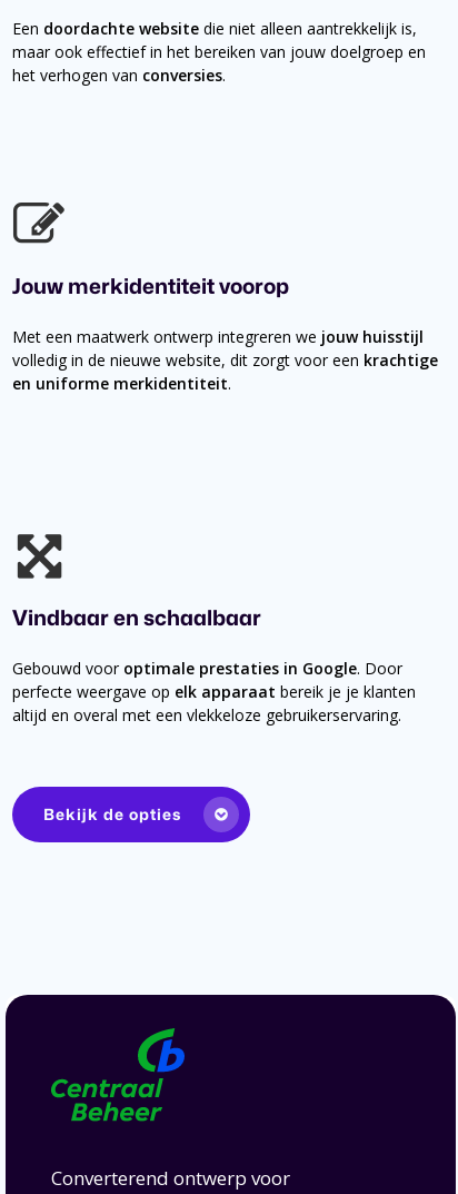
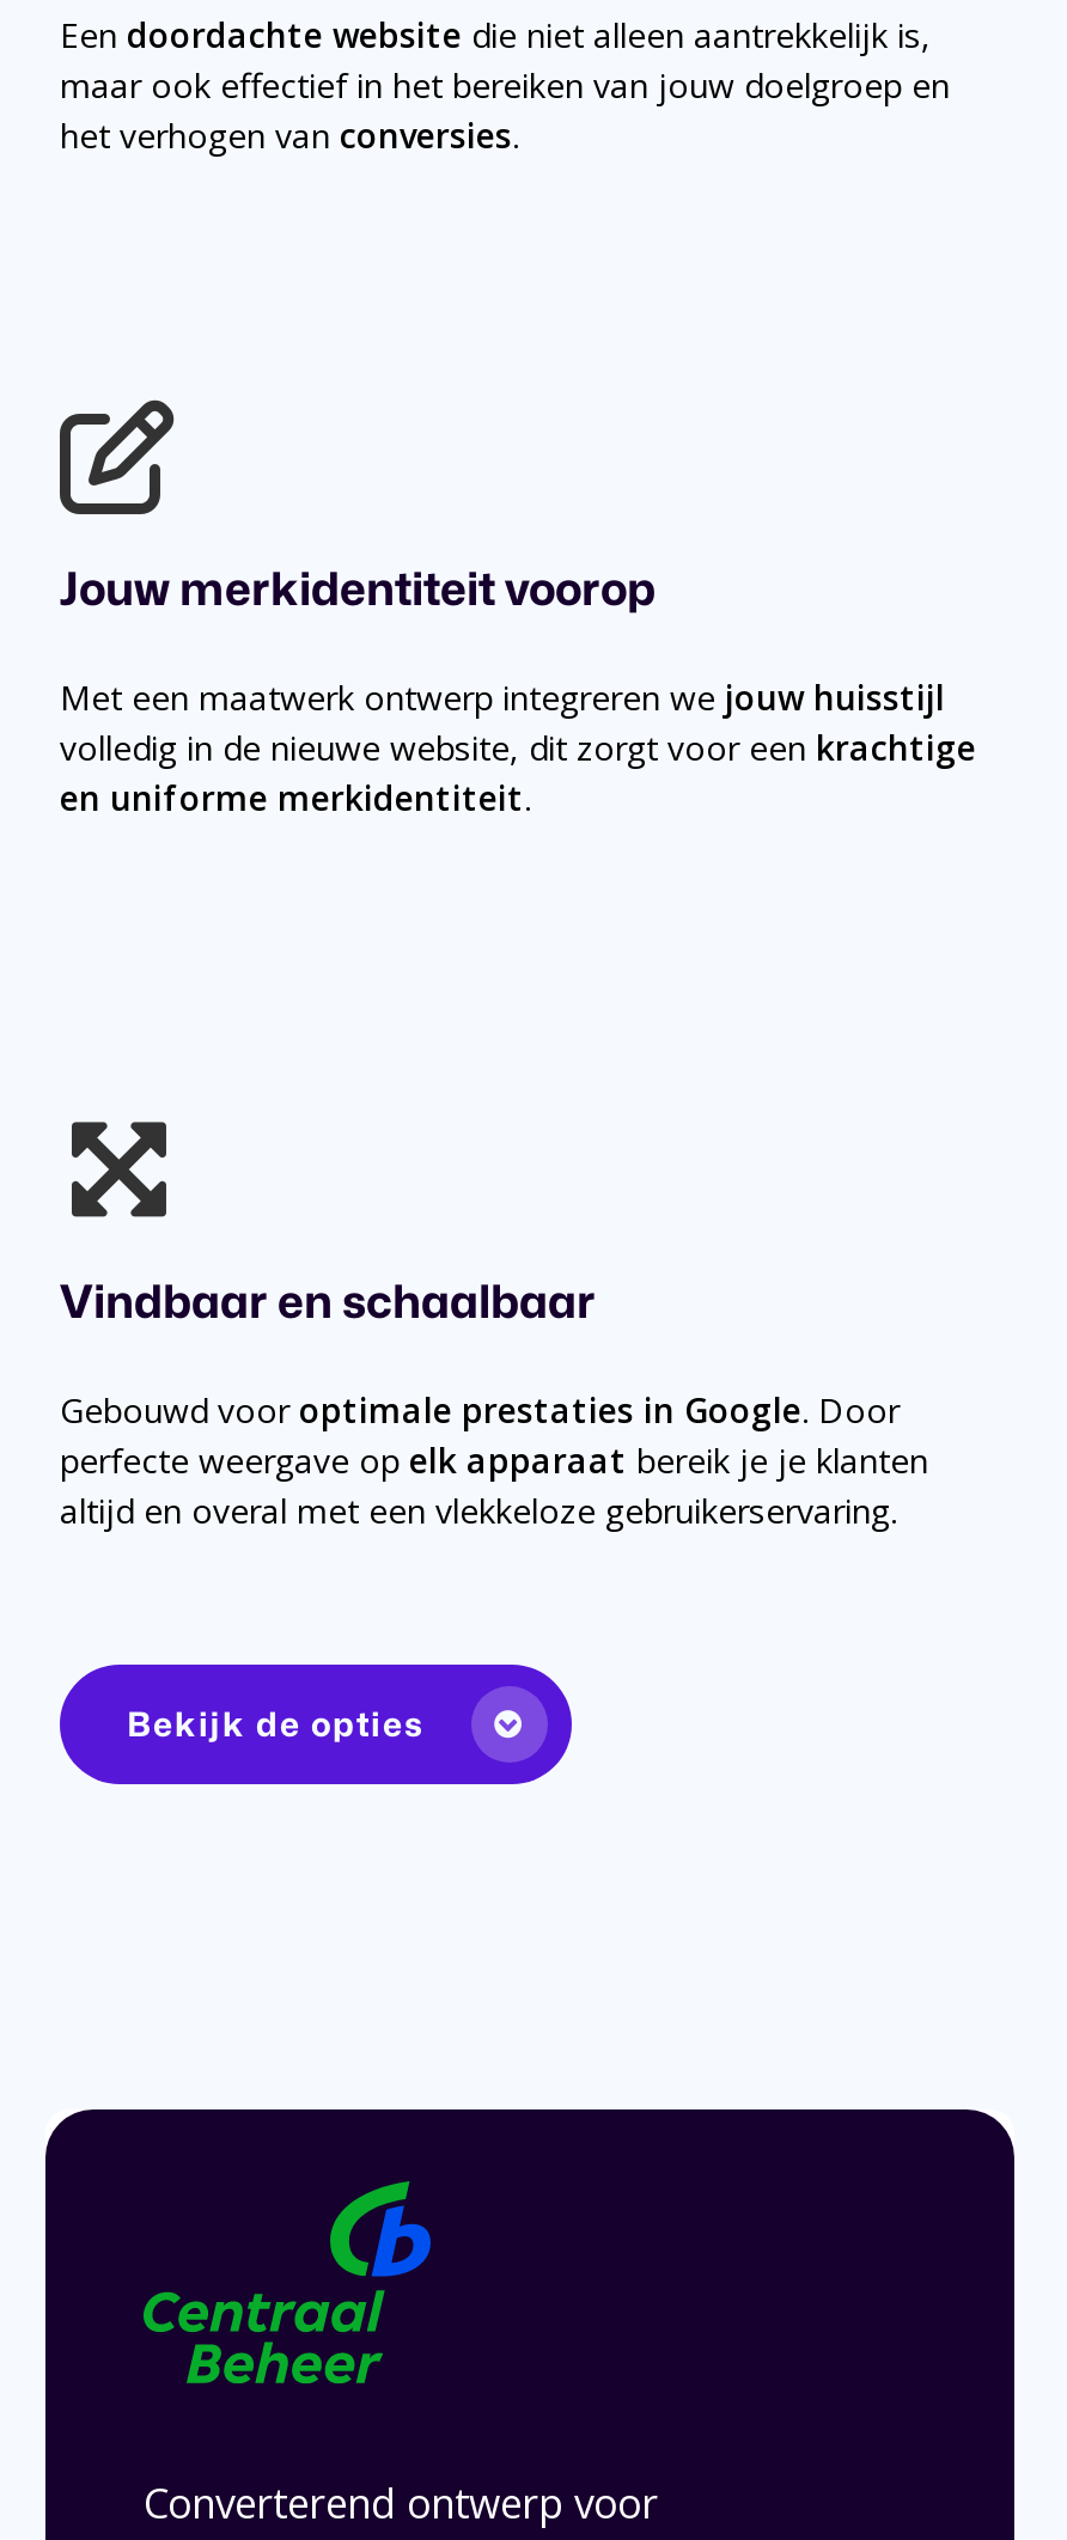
[12,198,64,251] [image] -> [57,397,175,517] [image]

